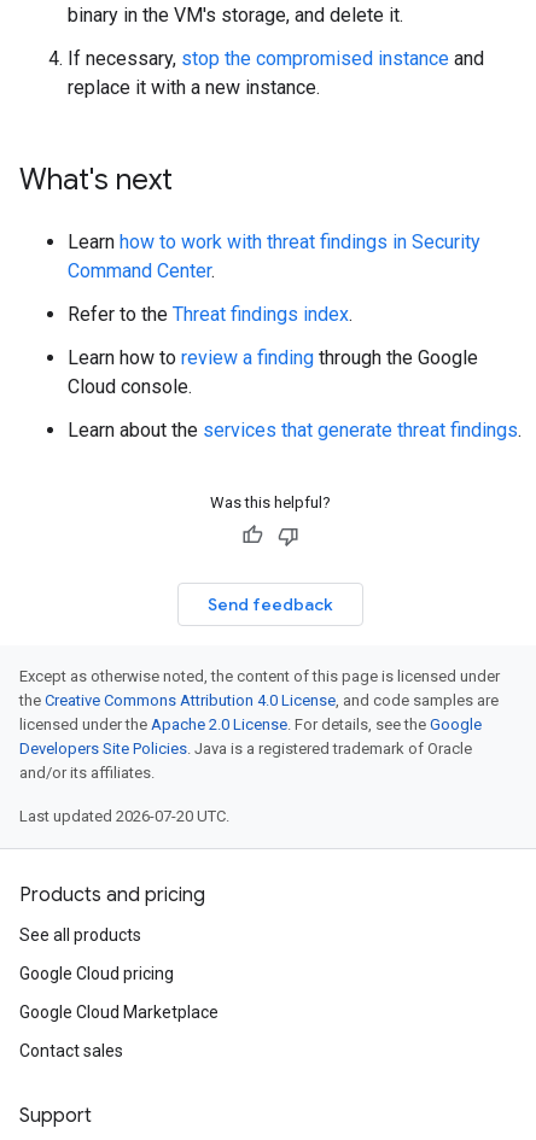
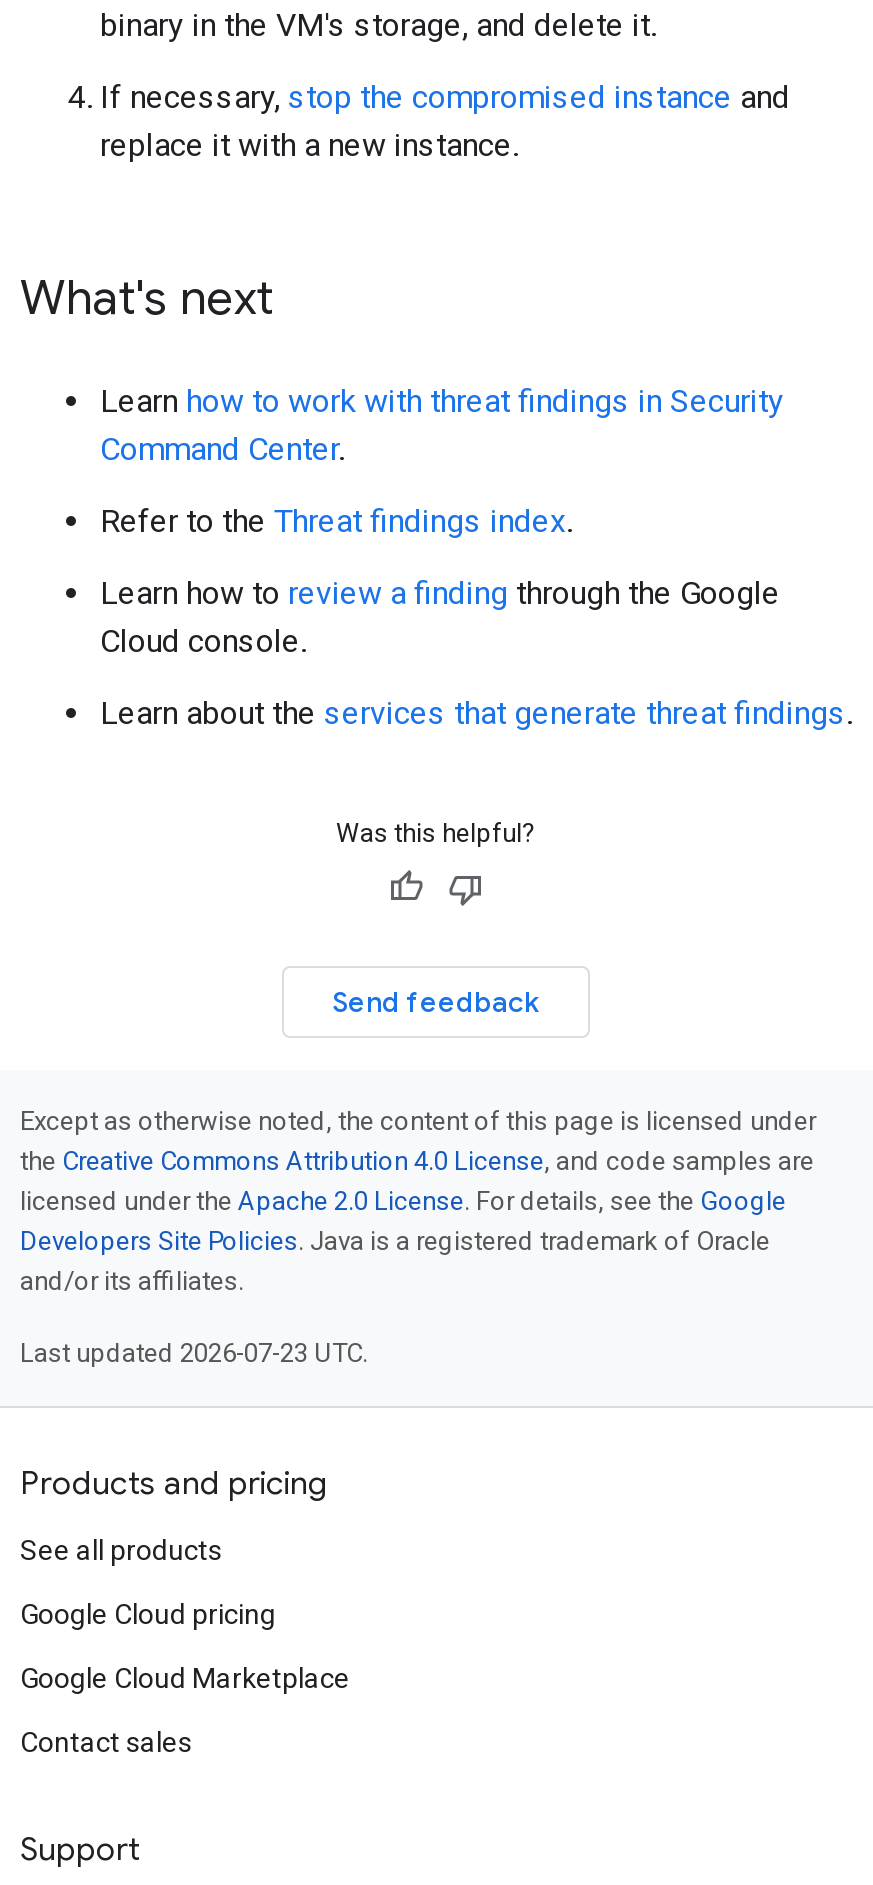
[19,807,229,825] Last updated 2026-07-20 UTC. -> [20,1338,368,1368] Last updated 2026-07-23 UTC.

